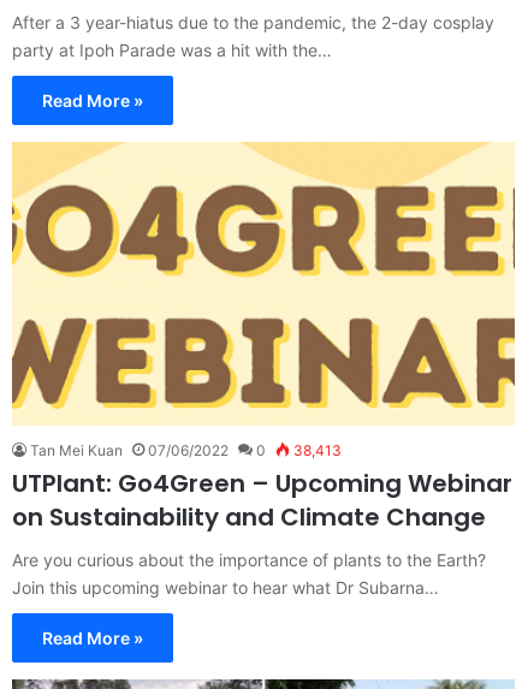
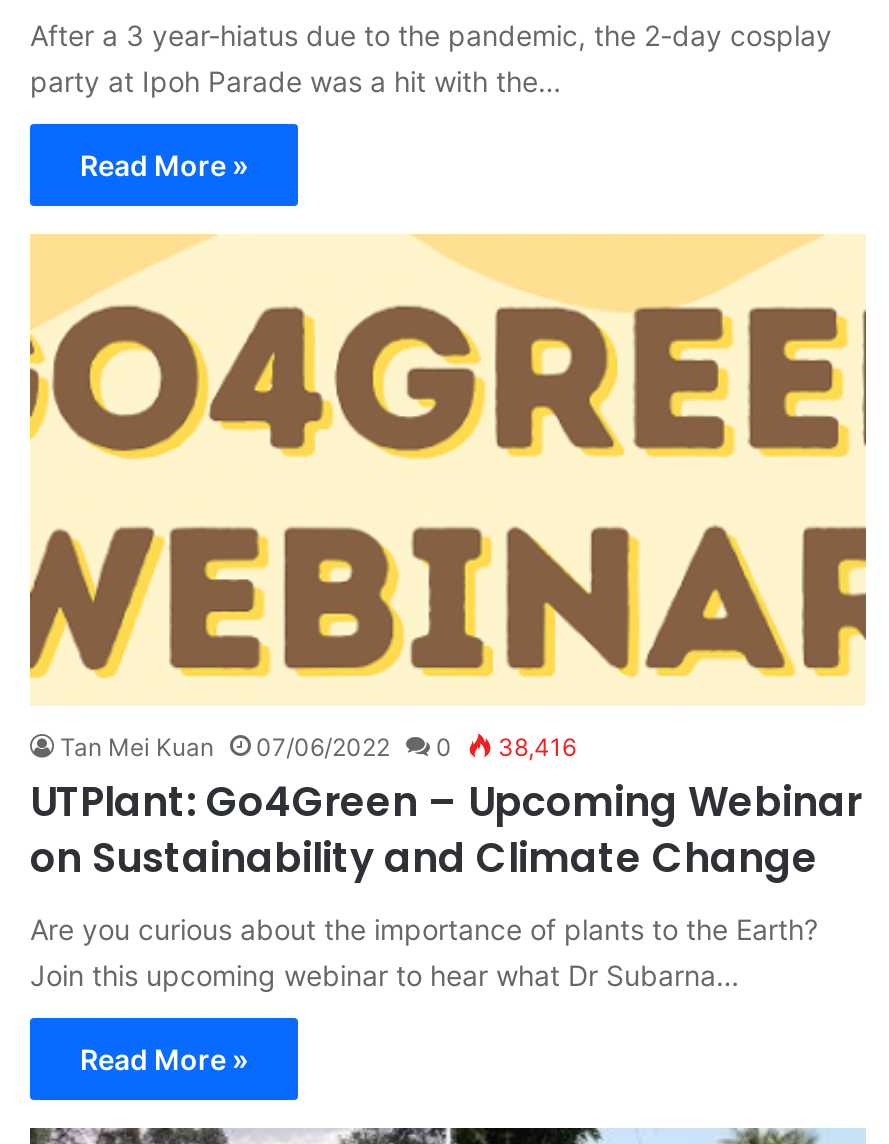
[30,441,342,459] Tan Mei Kuan 07/06/2022 0 38,413 -> [60,731,576,761] Tan Mei Kuan 07/06/2022 0 38,416

